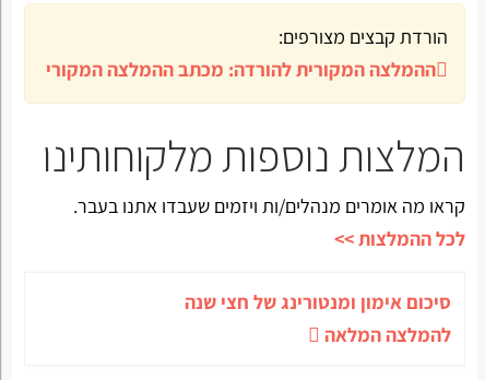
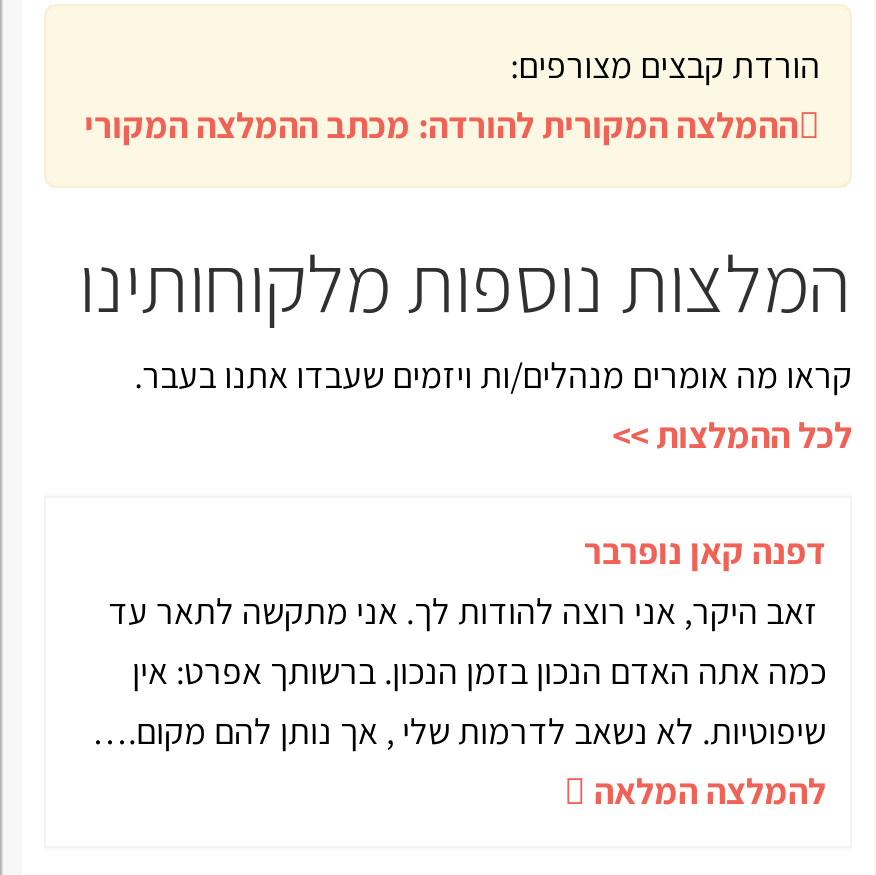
[185,289,451,314] סיכום אימון ומנטורינג של חצי שנה -> [92,527,826,753] דפנה קאן נופרבר | זאב היקר, אני רוצה להודות לך. אני מתקשה לתאר עד | כמה אתה האדם הנכון בזמן הנכון. ברשותך אפרט: אין | שיפוטיות. לא נשאב לדרמות שלי , אך נותן להם מקום.…

